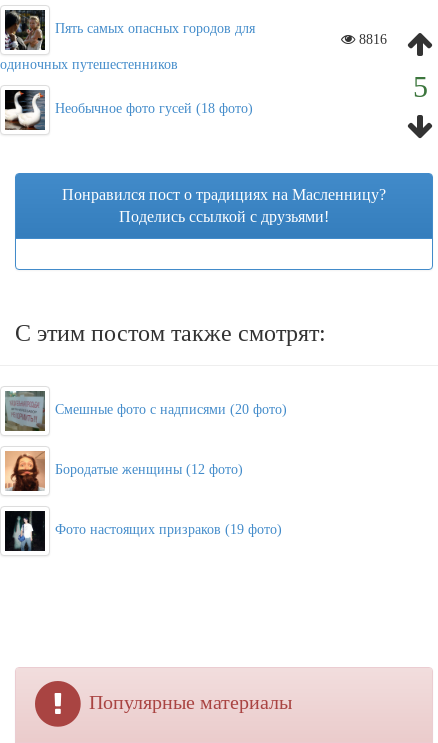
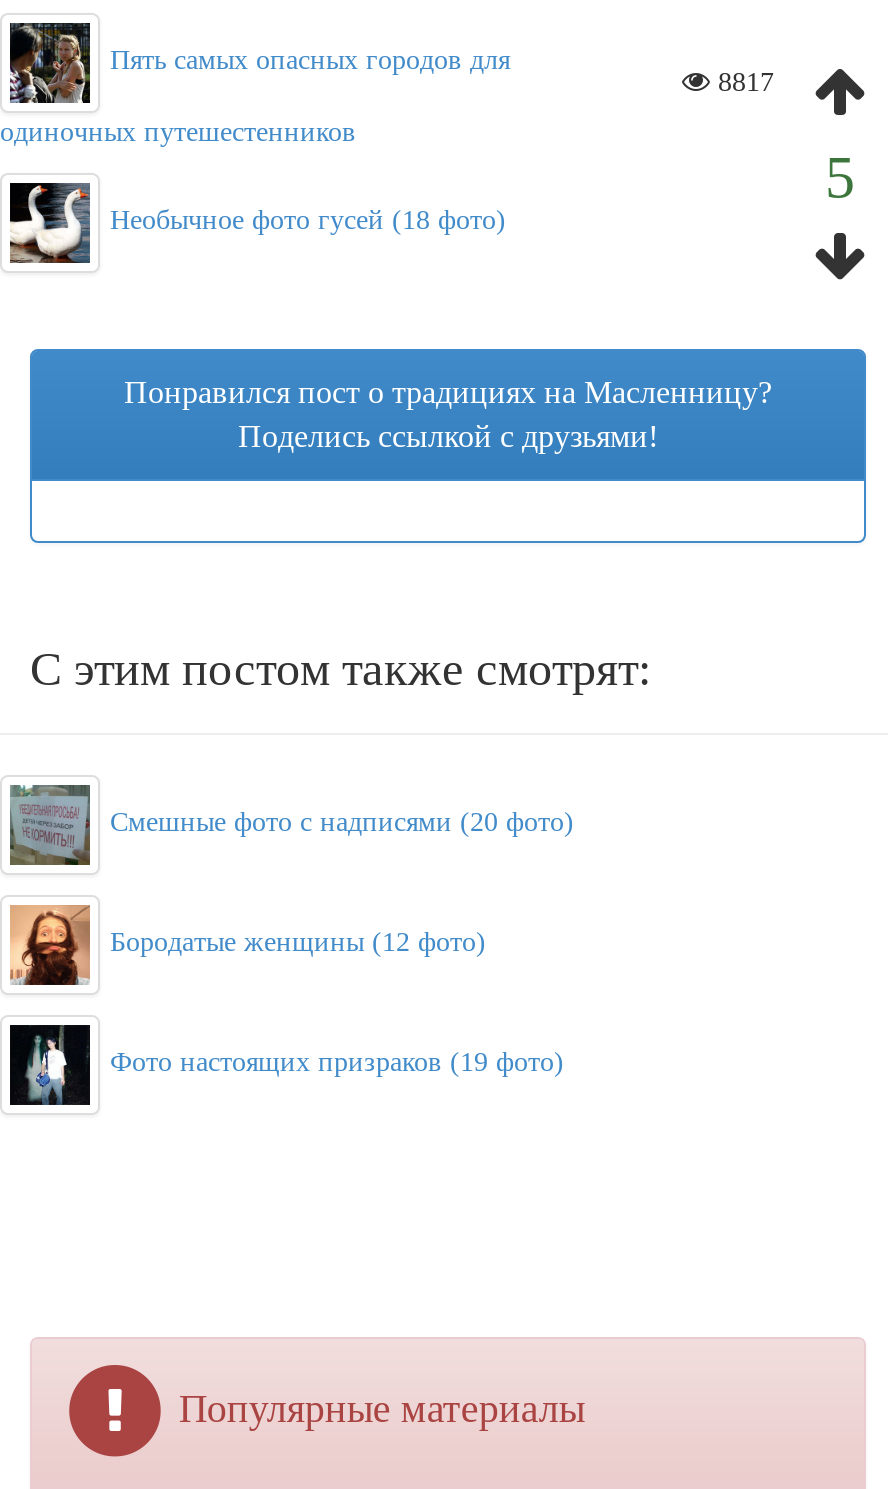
[355,32,407,47] 8816 -> [710,68,814,98] 8817

